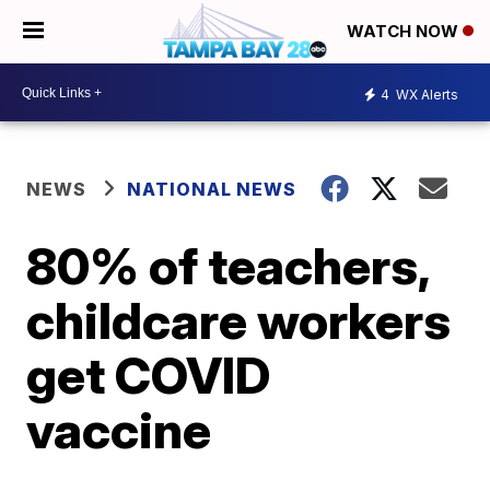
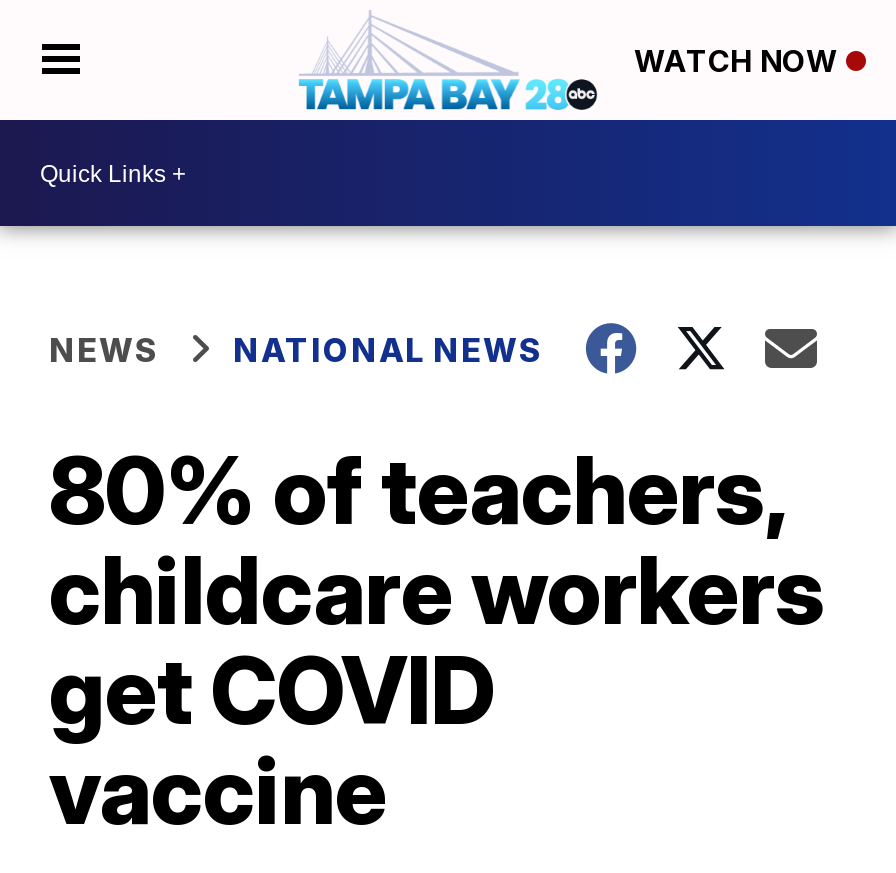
[381,86,458,102] 4 WX Alerts -> none

